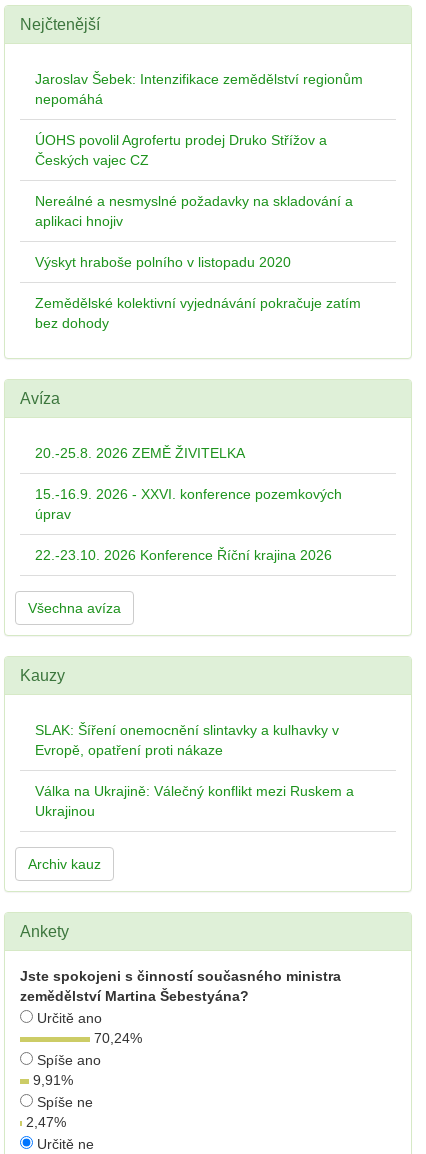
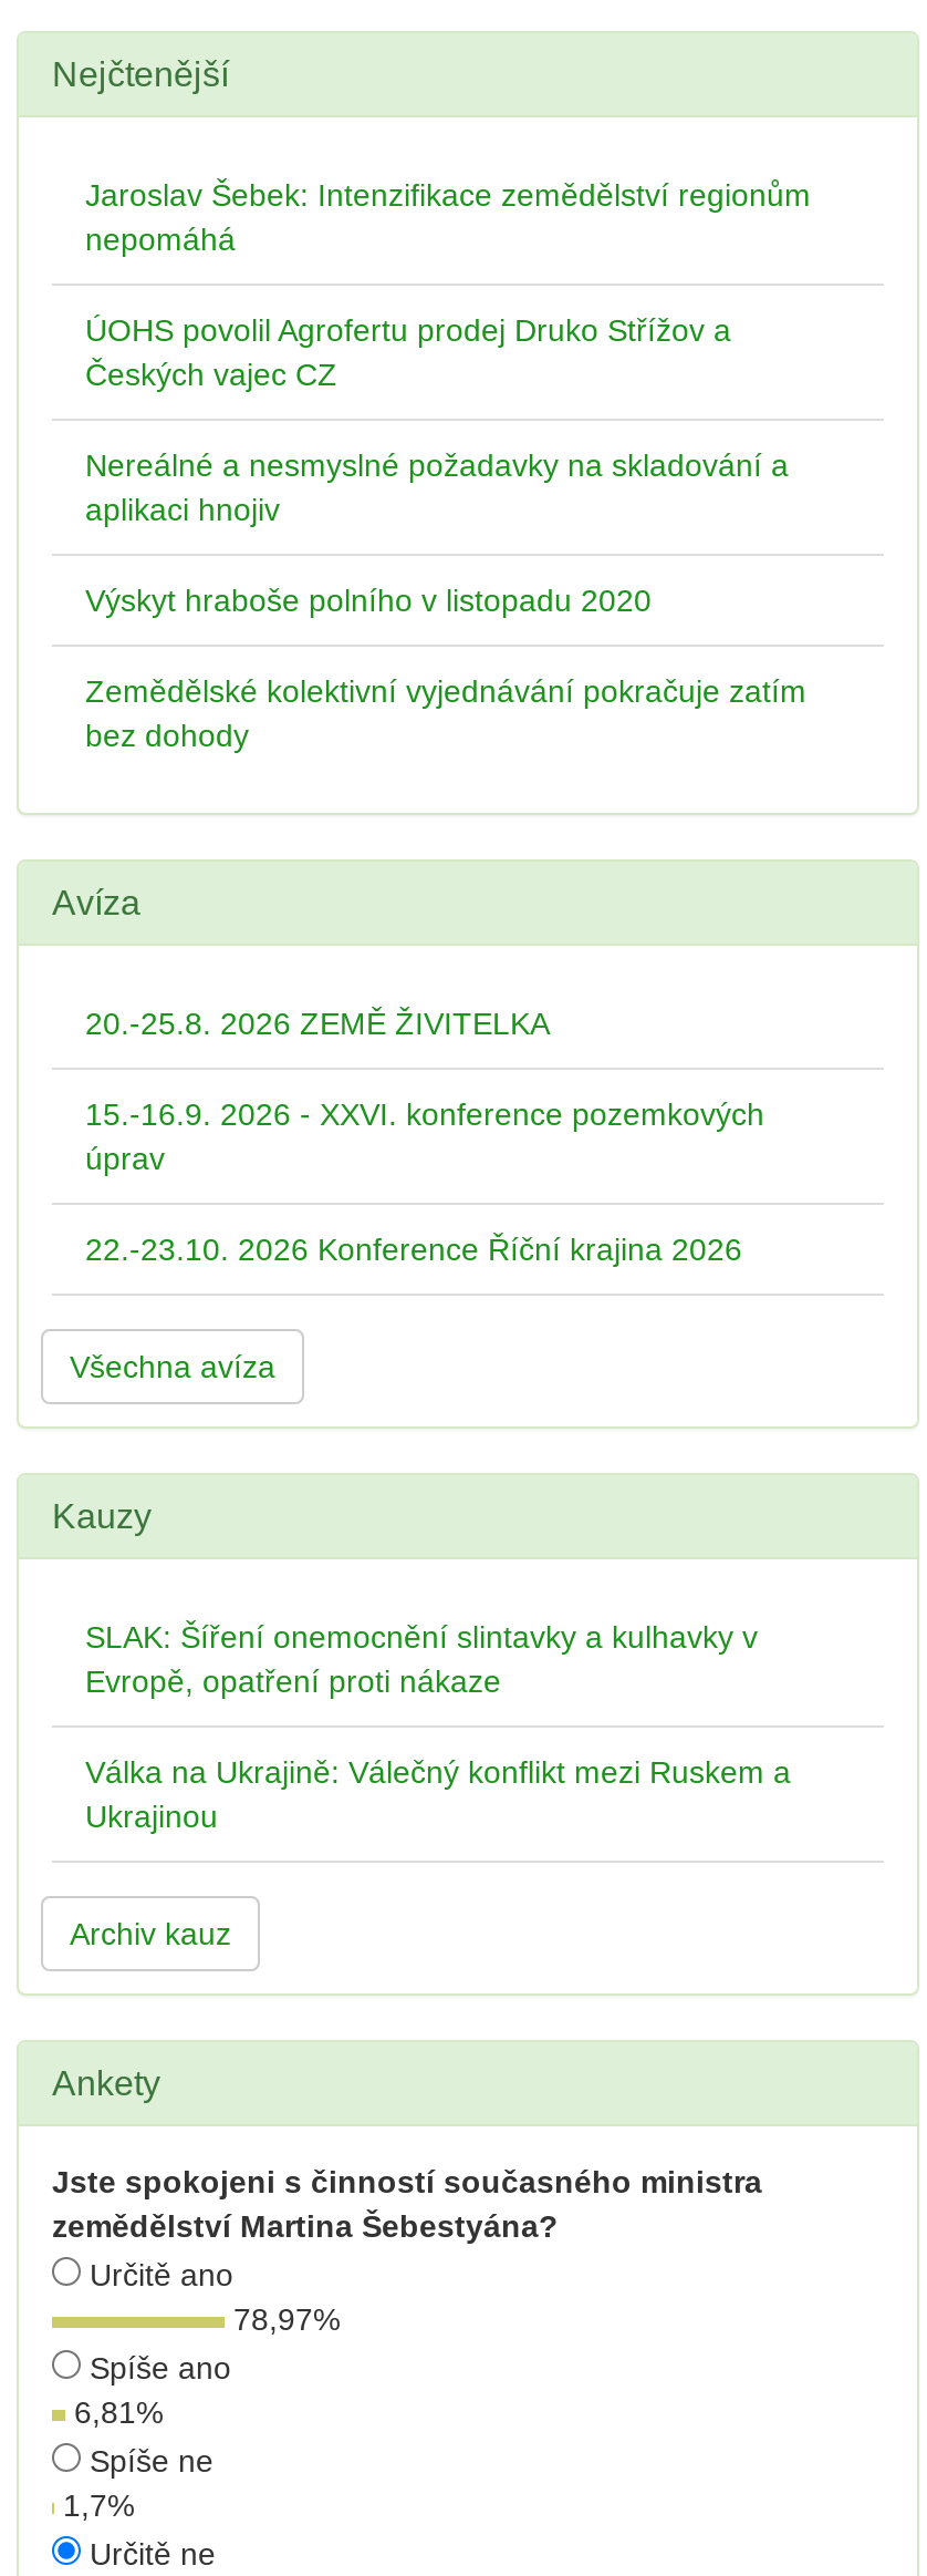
[90,1030,142,1046] 70,24% -> [225,2302,340,2337] 78,97%
[29,1072,73,1088] 9,91% -> [65,2395,163,2430] 6,81%
[22,1114,66,1130] 2,47% -> [54,2488,134,2524] 1,7%

